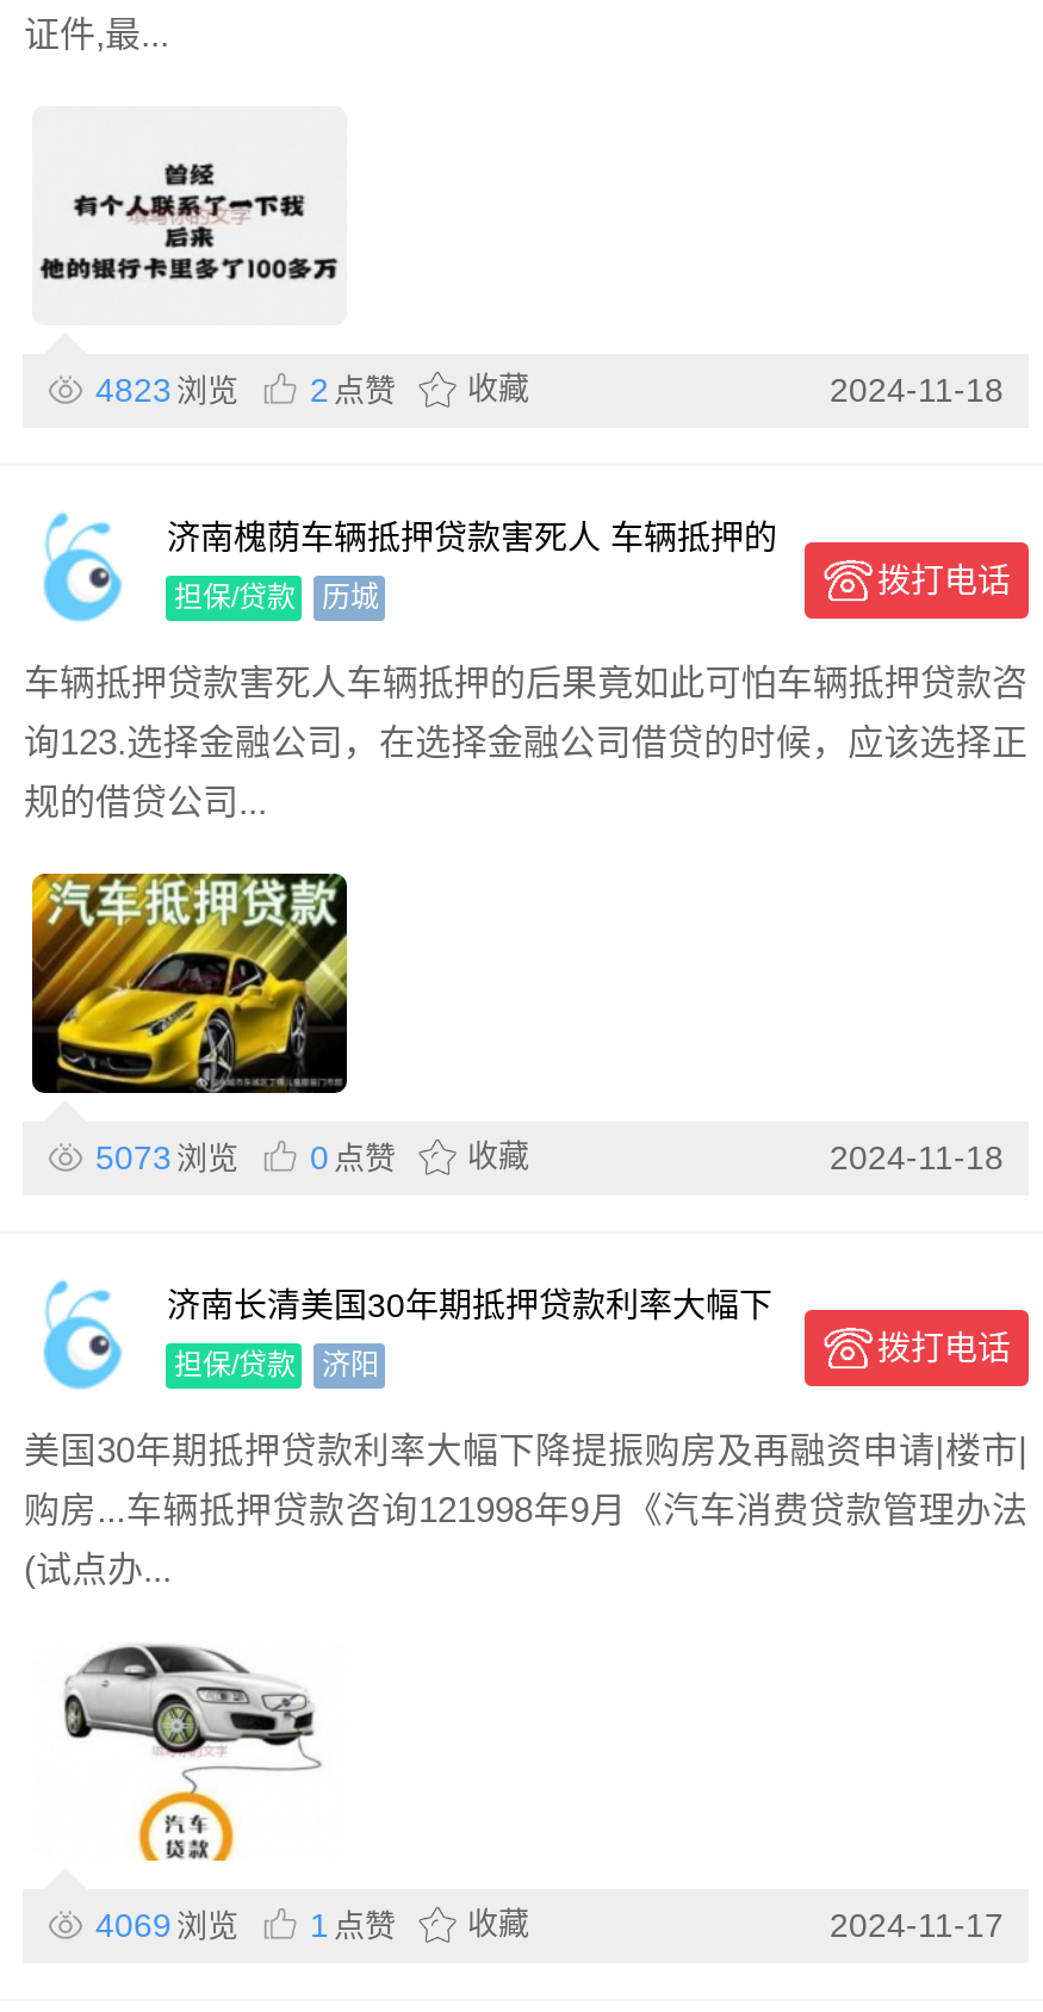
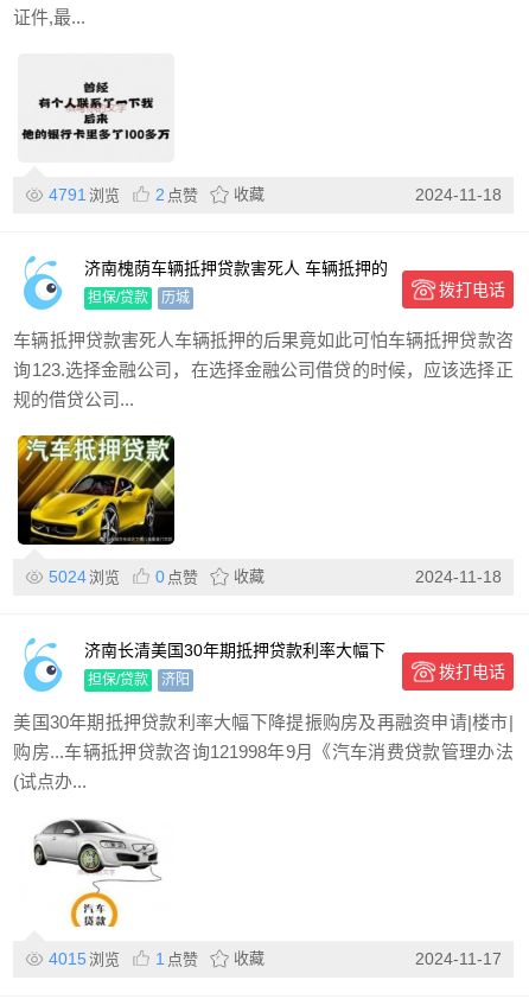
[95,370,529,408] 4823 浏览 2 点赞 收藏 -> [49,185,265,204] 4791 浏览 2 点赞 收藏
[95,1138,529,1176] 5073 浏览 0 点赞 收藏 -> [49,567,265,586] 5024 浏览 0 点赞 收藏
[95,1905,529,1943] 4069 浏览 1 点赞 收藏 -> [49,949,265,968] 4015 浏览 1 点赞 收藏

